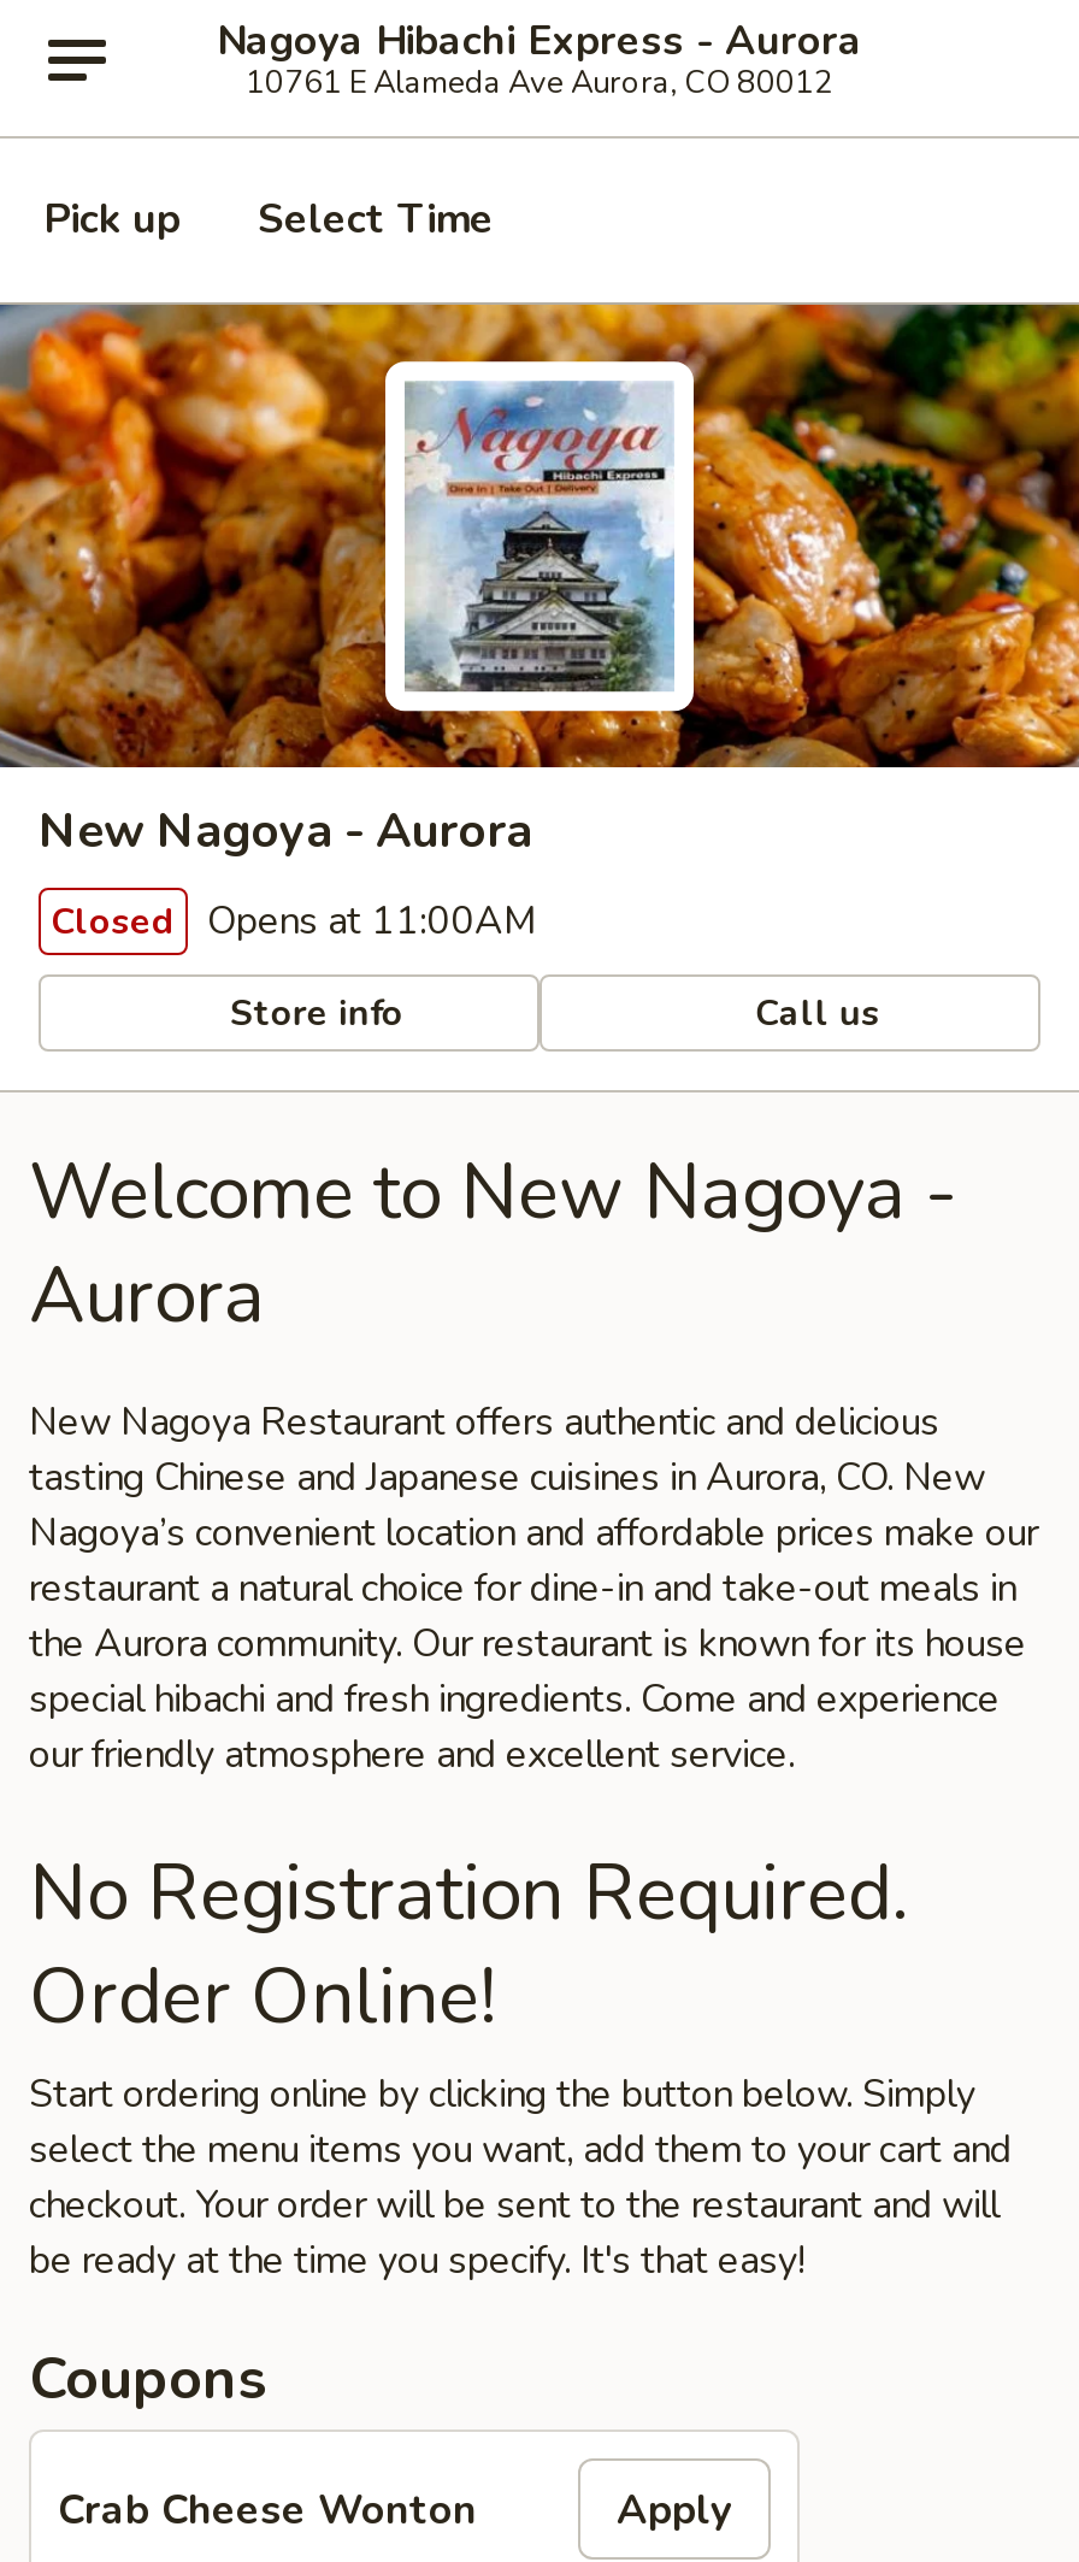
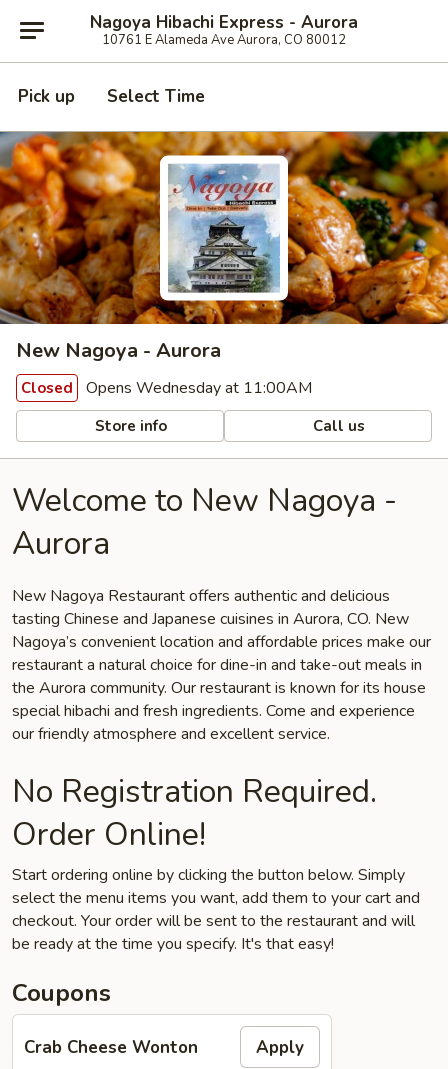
[51,895,537,948] Closed Opens at 11:00AM -> [21,377,312,399] Closed Opens Wednesday at 11:00AM

